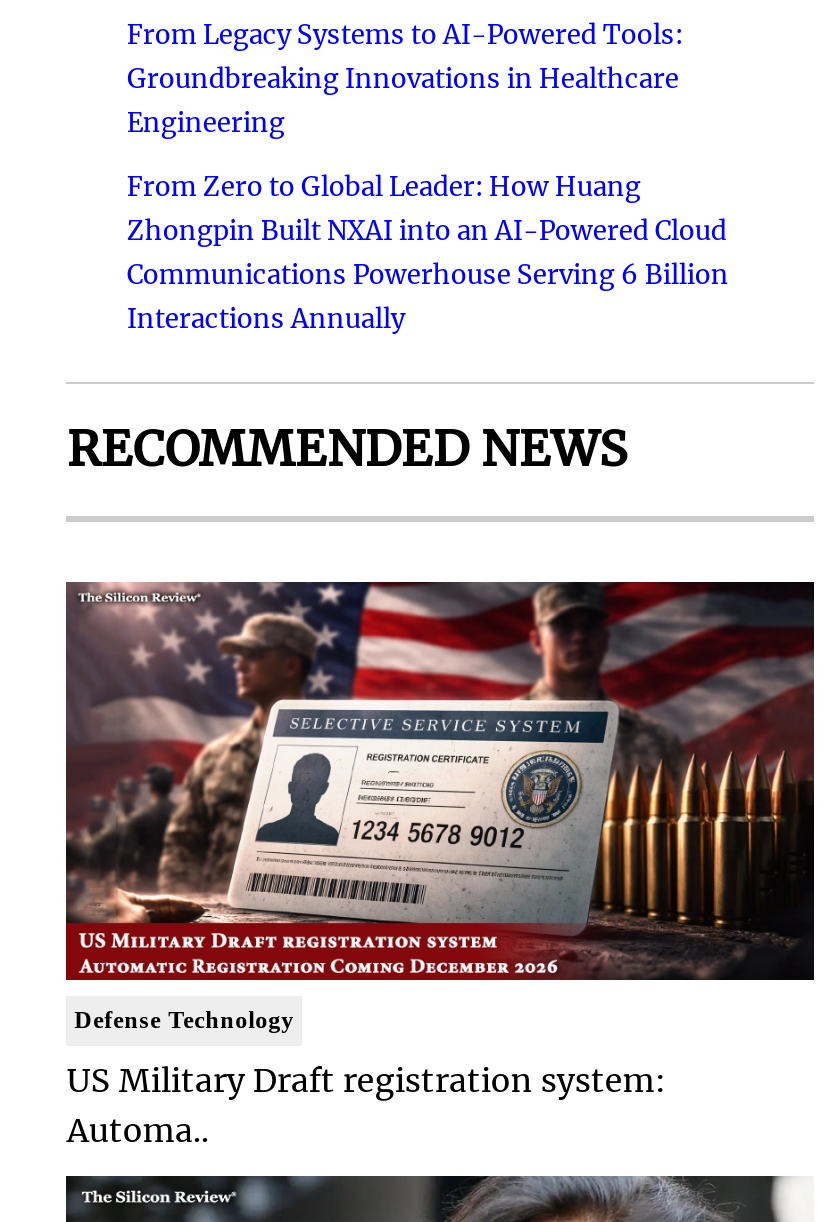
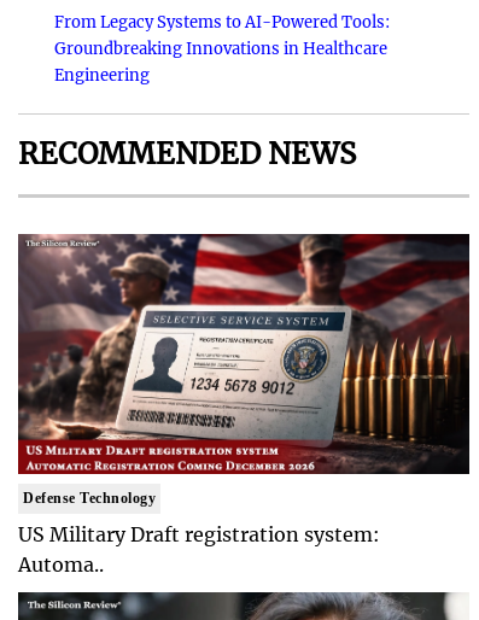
[127,170,729,336] From Zero to Global Leader: How Huang | Zhongpin Built NXAI into an AI-Powered Cloud | Communications Powerhouse Serving 6 Billion | Interactions Annually -> none

